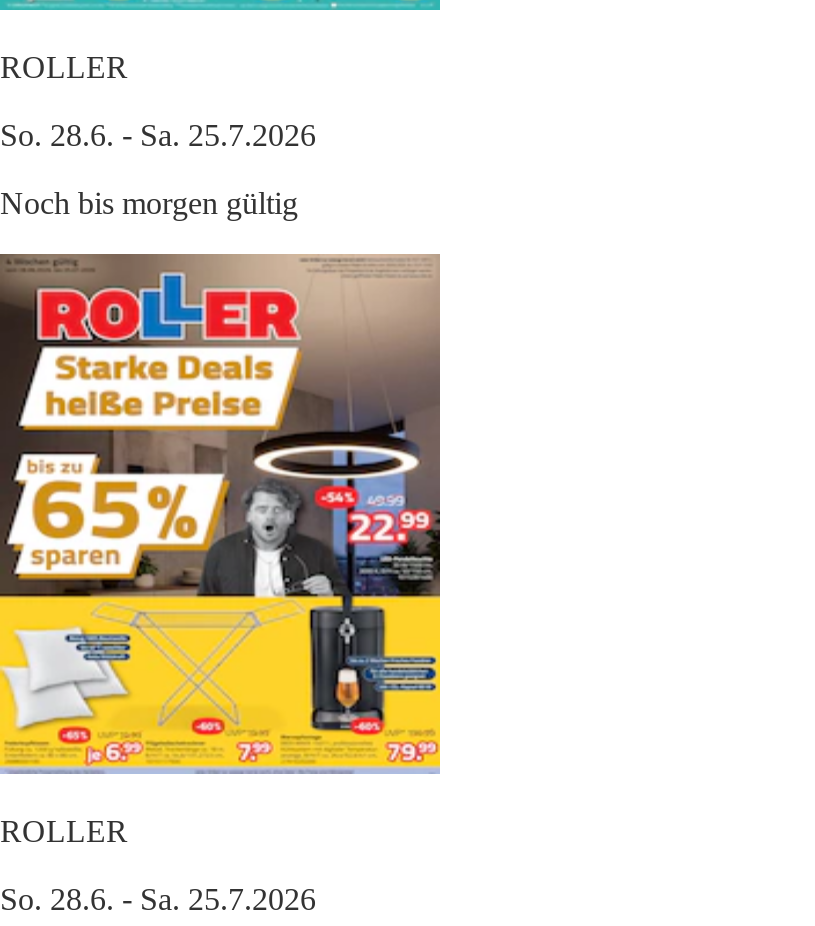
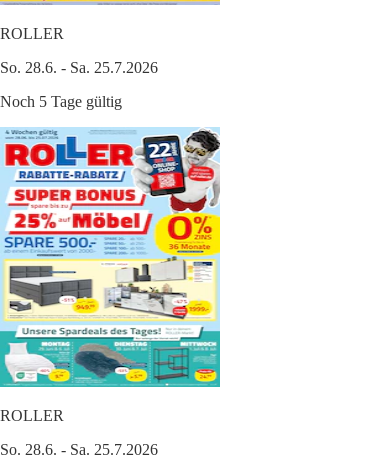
[0,186,298,220] Noch bis morgen gültig -> [0,93,122,110] Noch 5 Tage gültig
[6,252,442,774] [image] -> [3,127,221,388] [image]

